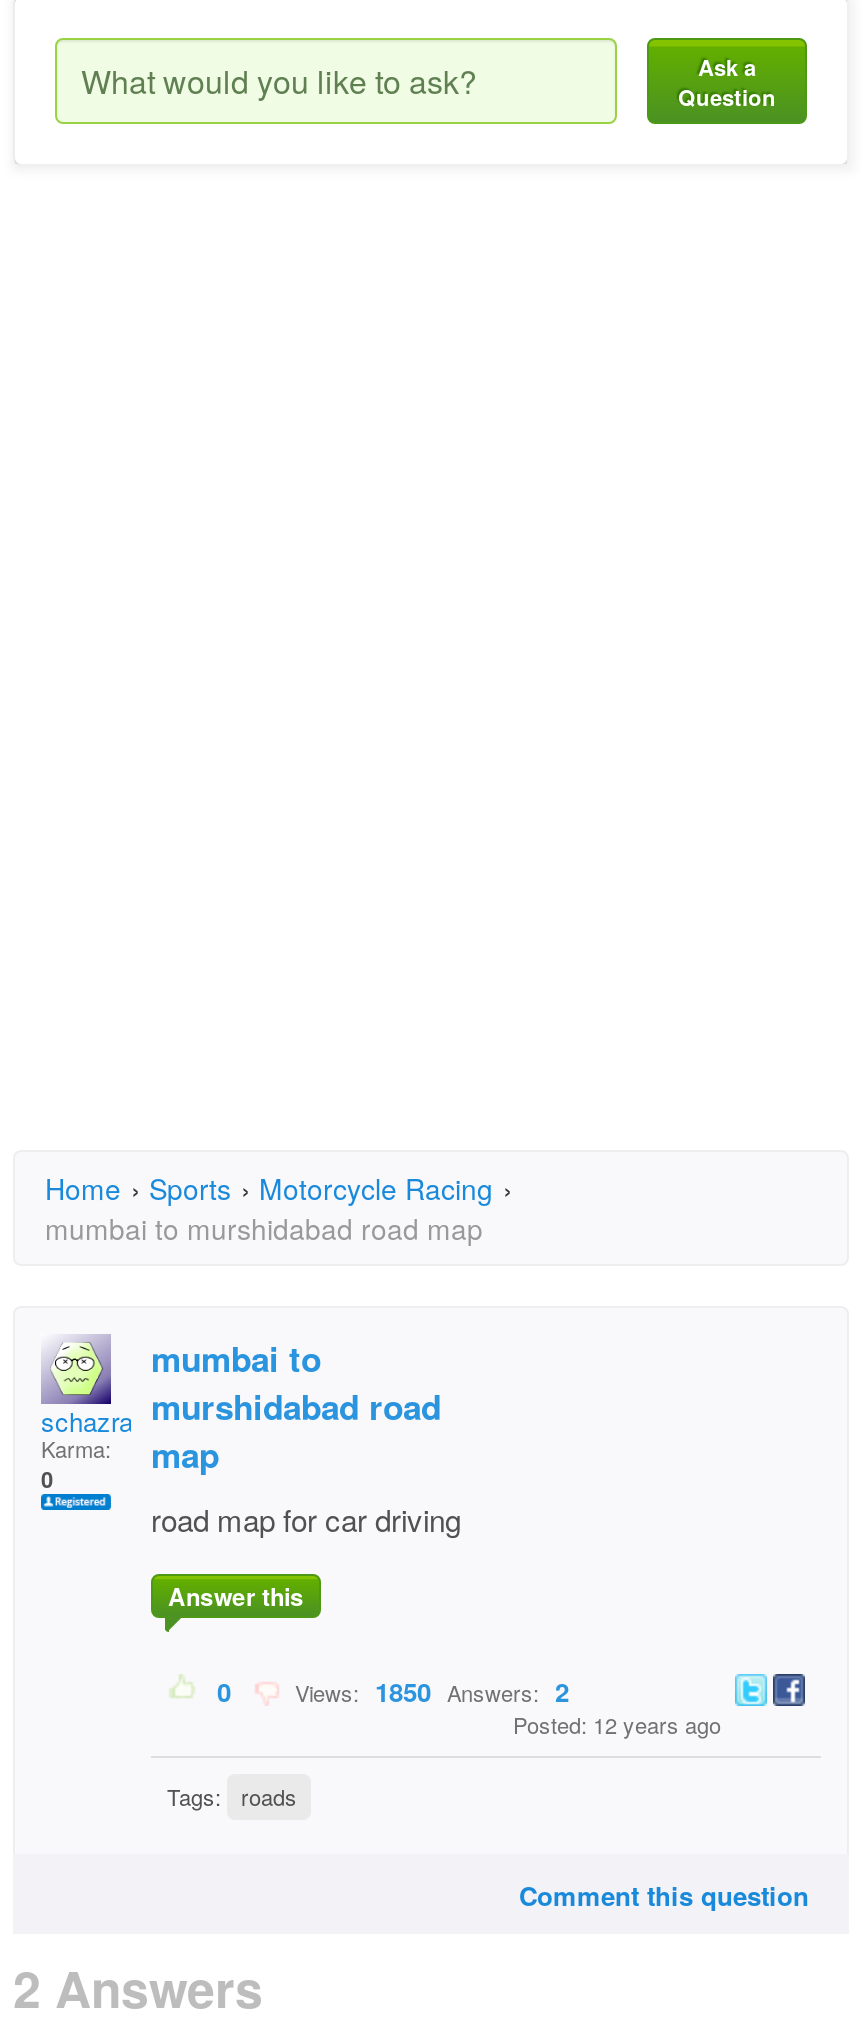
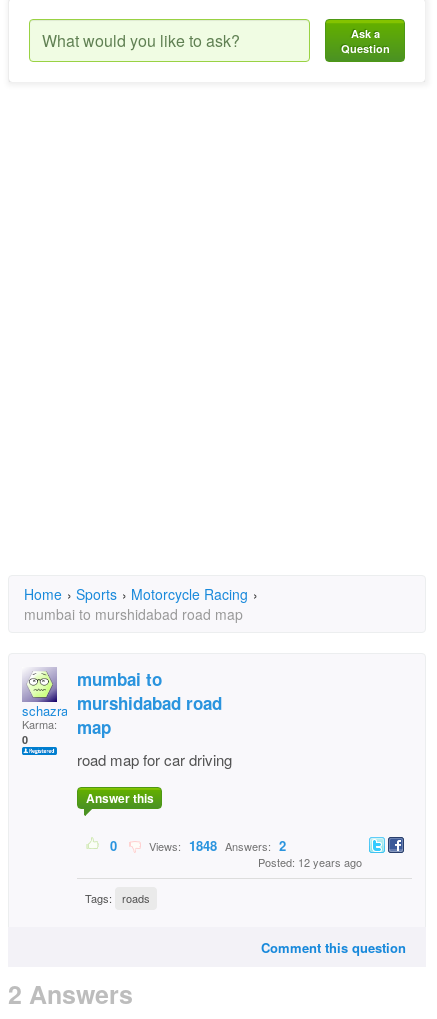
[283,1672,569,1710] Views: 1850 Answers: 2 -> [143,836,286,855] Views: 1848 Answers: 2

